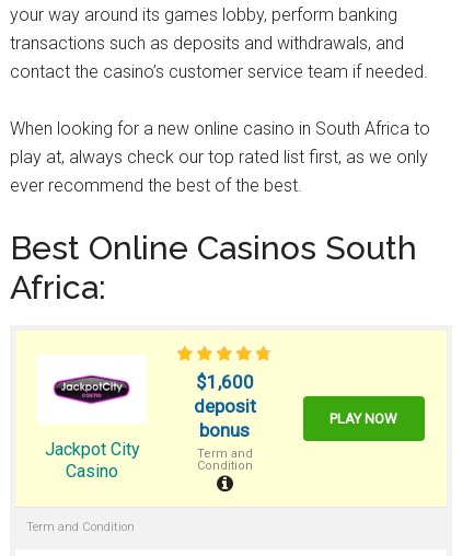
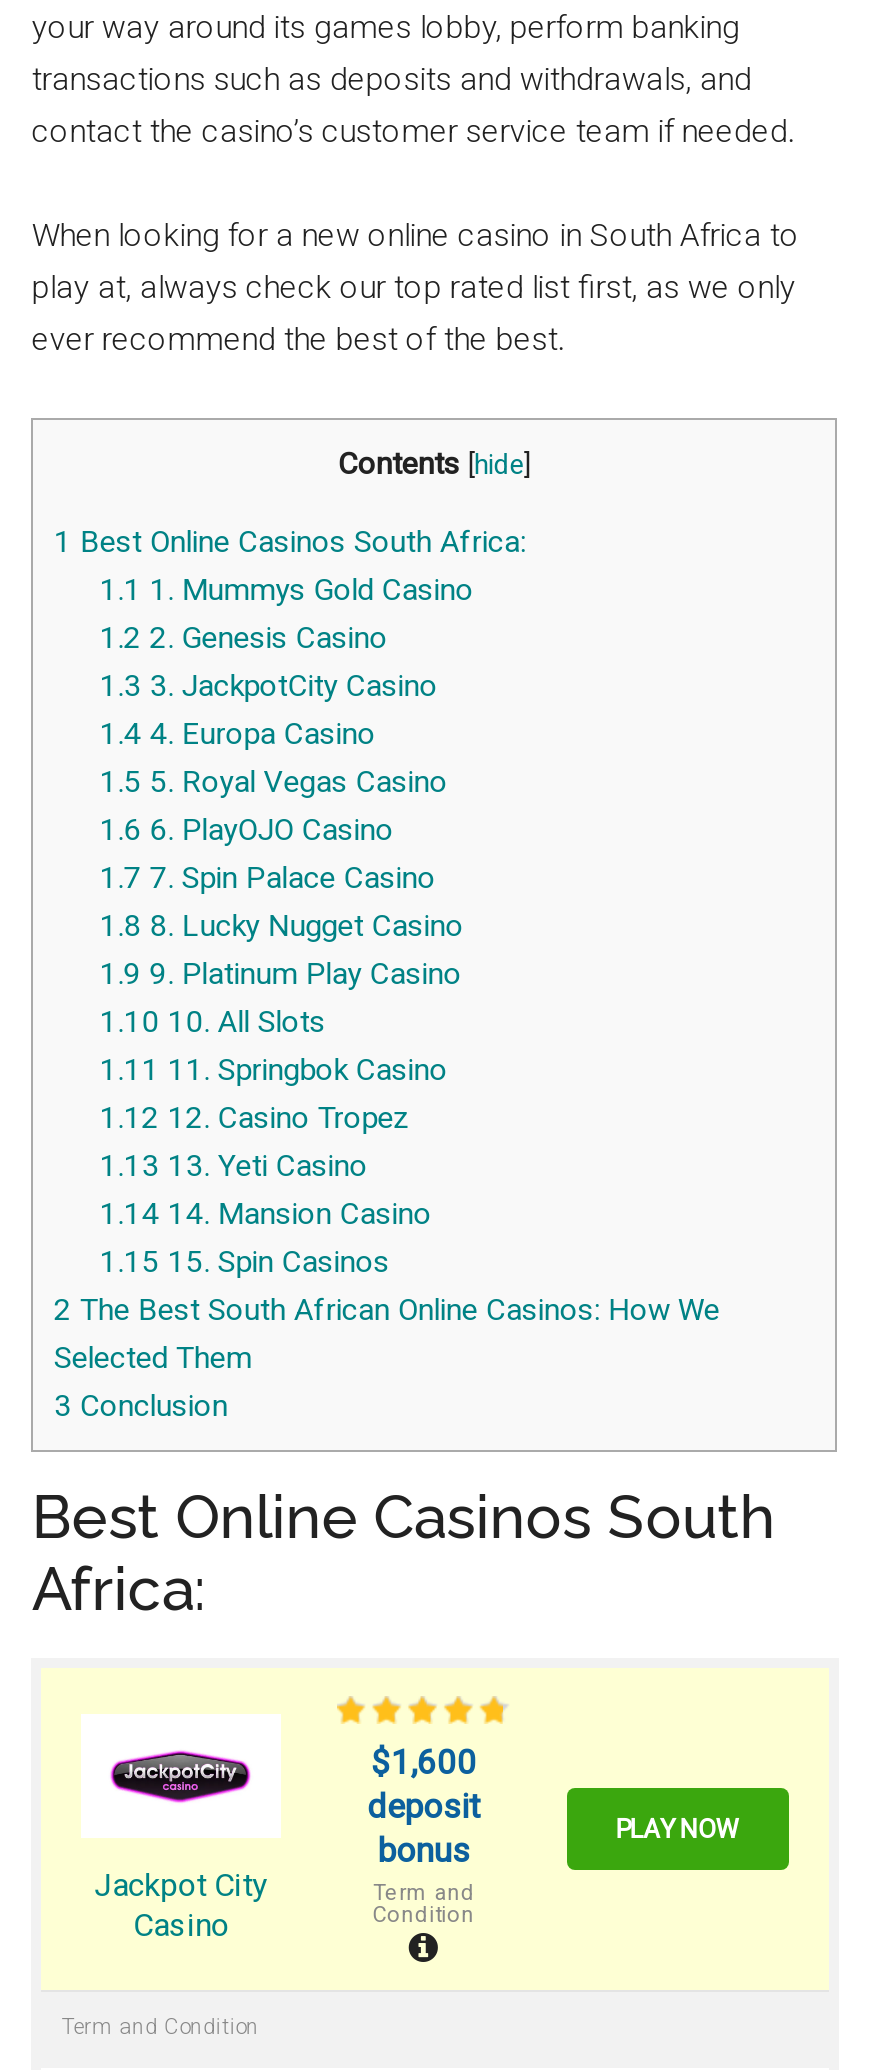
none -> [54,446,720,1424] Contents [hide] | 1 Best Online Casinos South Africa: | 1.1 1. Mummys Gold Casino | 1.2 2. Genesis Casino | 1.3 3. JackpotCity Casino | 1.4 4. Europa Casino | 1.5 5. Royal Vegas Casino | 1.6 6. PlayOJO Casino | 1.7 7. Spin Palace Casino | 1.8 8. Lucky Nugget Casino | 1.9 9. Platinum Play Casino | 1.10 10. All Slots | 1.11 11. Springbok Casino | 1.12 12. Casino Tropez | 1.13 13. Yeti Casino | 1.14 14. Mansion Casino | 1.15 15. Spin Casinos | 2 The Best South African Online Casinos: How We | Selected Them | 3 Conclusion

